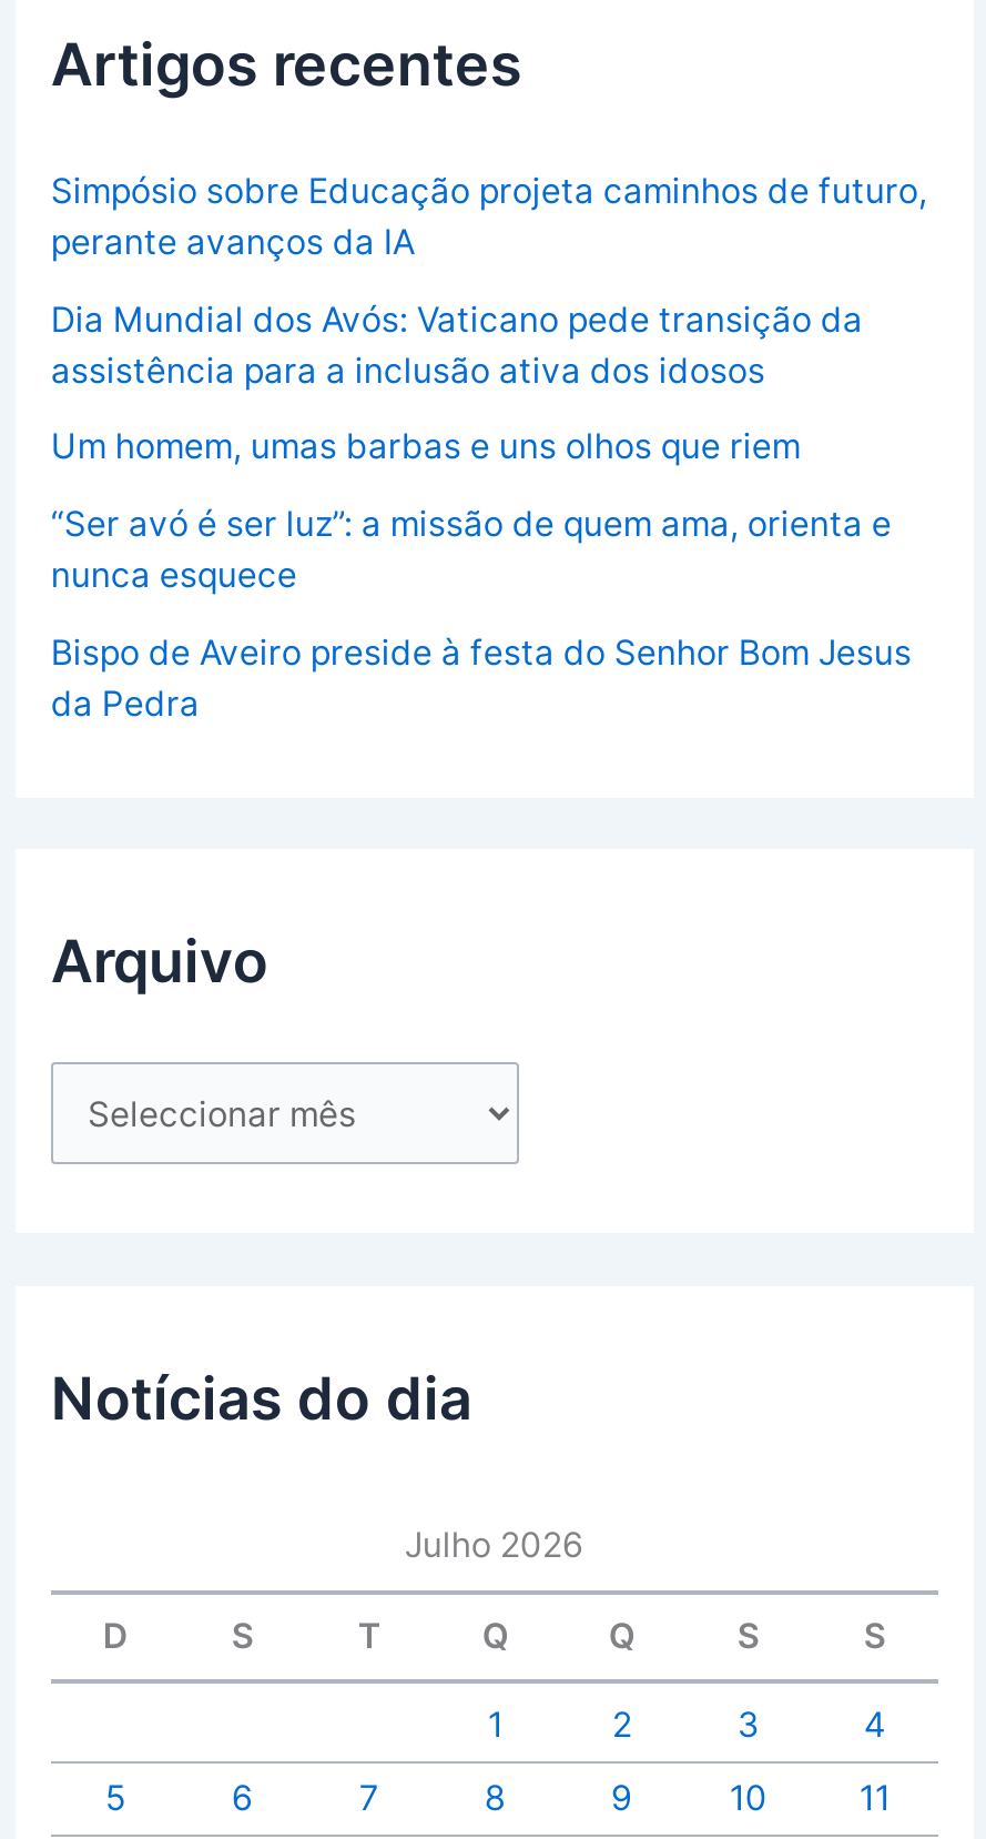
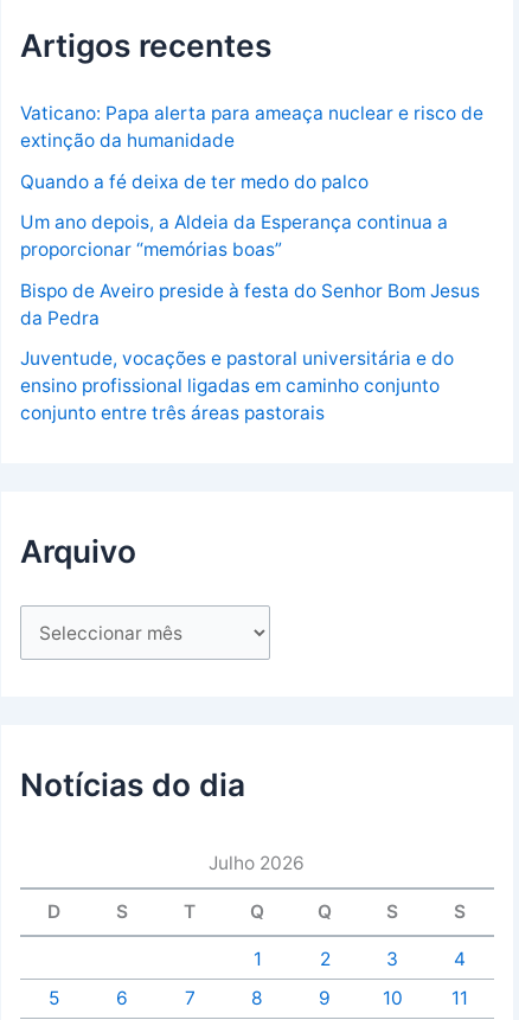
[51,170,927,596] Simpósio sobre Educação projeta caminhos de futuro, | perante avanços da IA | Dia Mundial dos Avós: Vaticano pede transição da | assistência para a inclusão ativa dos idosos | Um homem, umas barbas e uns olhos que riem | “Ser avó é ser luz”: a missão de quem ama, orienta e | nunca esquece -> [20,102,483,261] Vaticano: Papa alerta para ameaça nuclear e risco de | extinção da humanidade | Quando a fé deixa de ter medo do palco | Um ano depois, a Aldeia da Esperança continua a | proporcionar “memórias boas”
moved [51,630,911,723] -> [20,279,480,329]: Bispo de Aveiro preside à festa do Senhor Bom Jesus | da Pedra
none -> [20,348,454,425] Juventude, vocações e pastoral universitária e do | ensino profissional ligadas em caminho conjunto | conjunto entre três áreas pastorais

